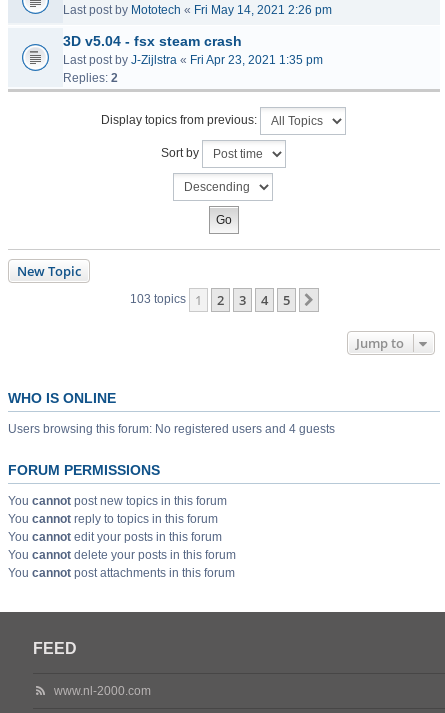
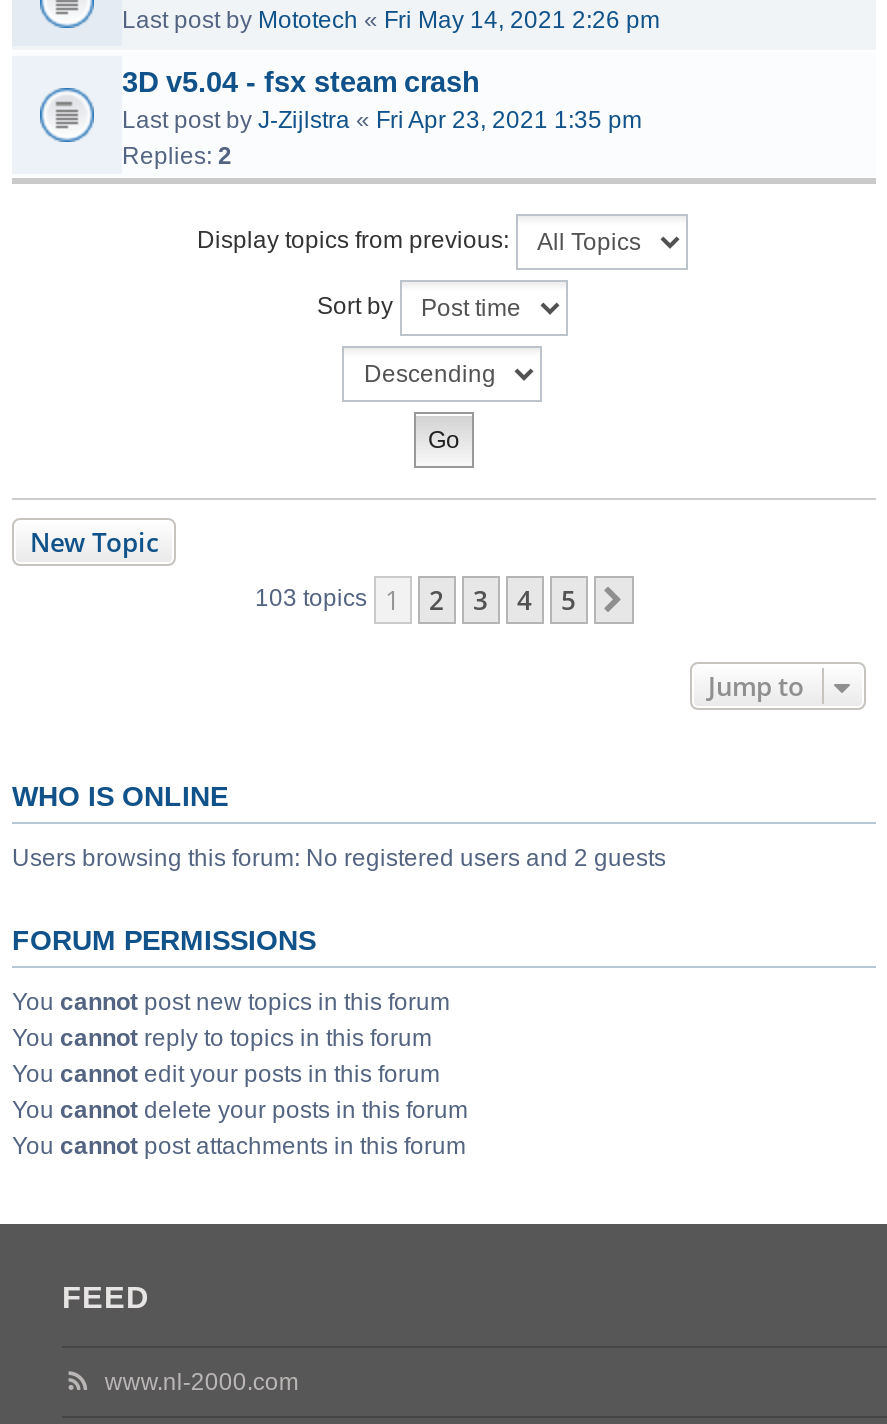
[8,422,335,436] Users browsing this forum: No registered users and 4 guests -> [12,844,666,872] Users browsing this forum: No registered users and 2 guests

